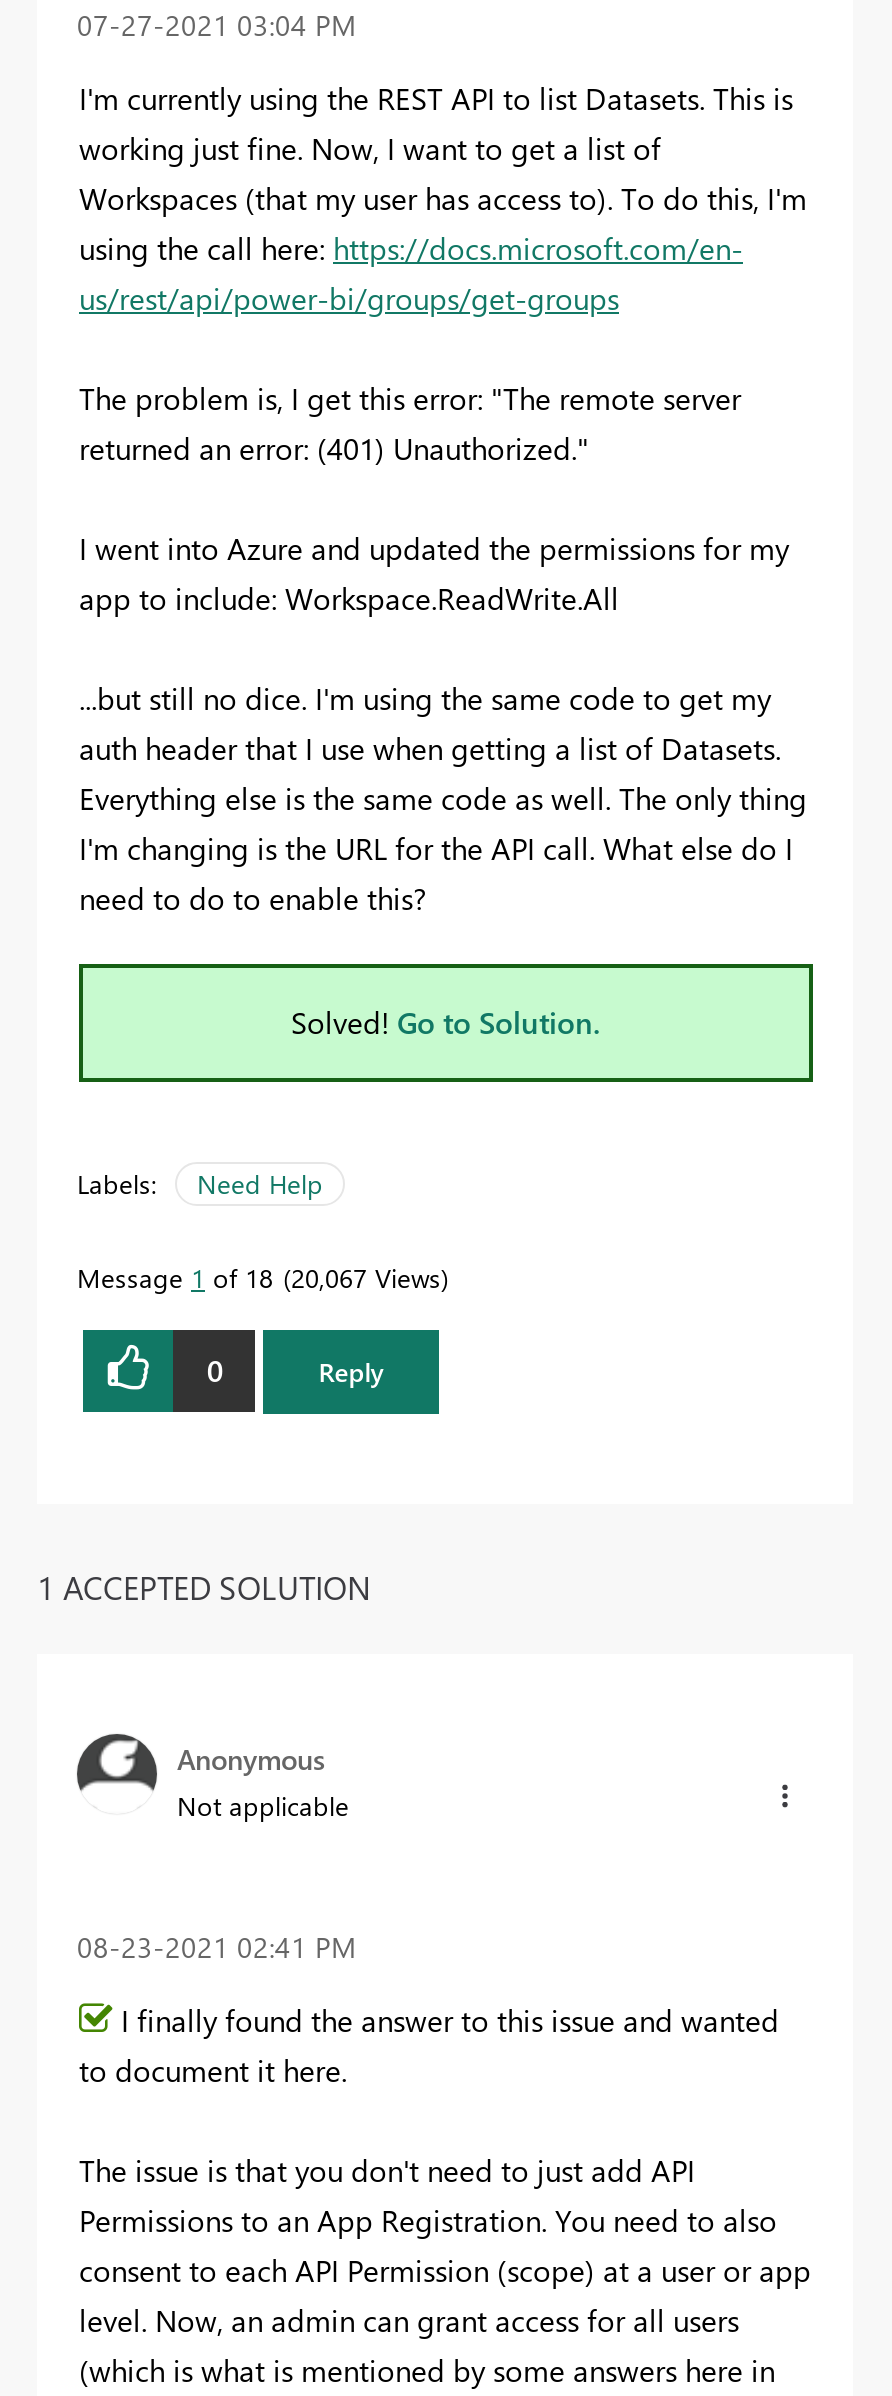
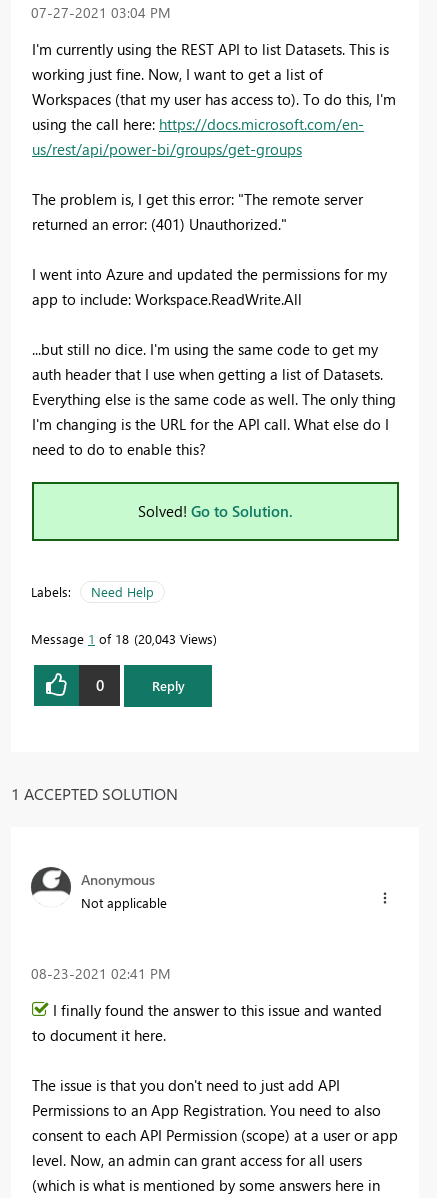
[77,1259,441,1293] Message 1 of 18 20,067 Views -> [31,630,213,647] Message 1 of 18 20,043 Views

